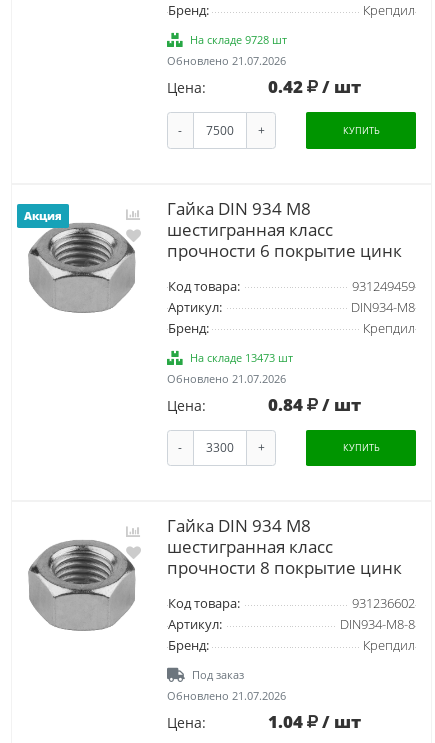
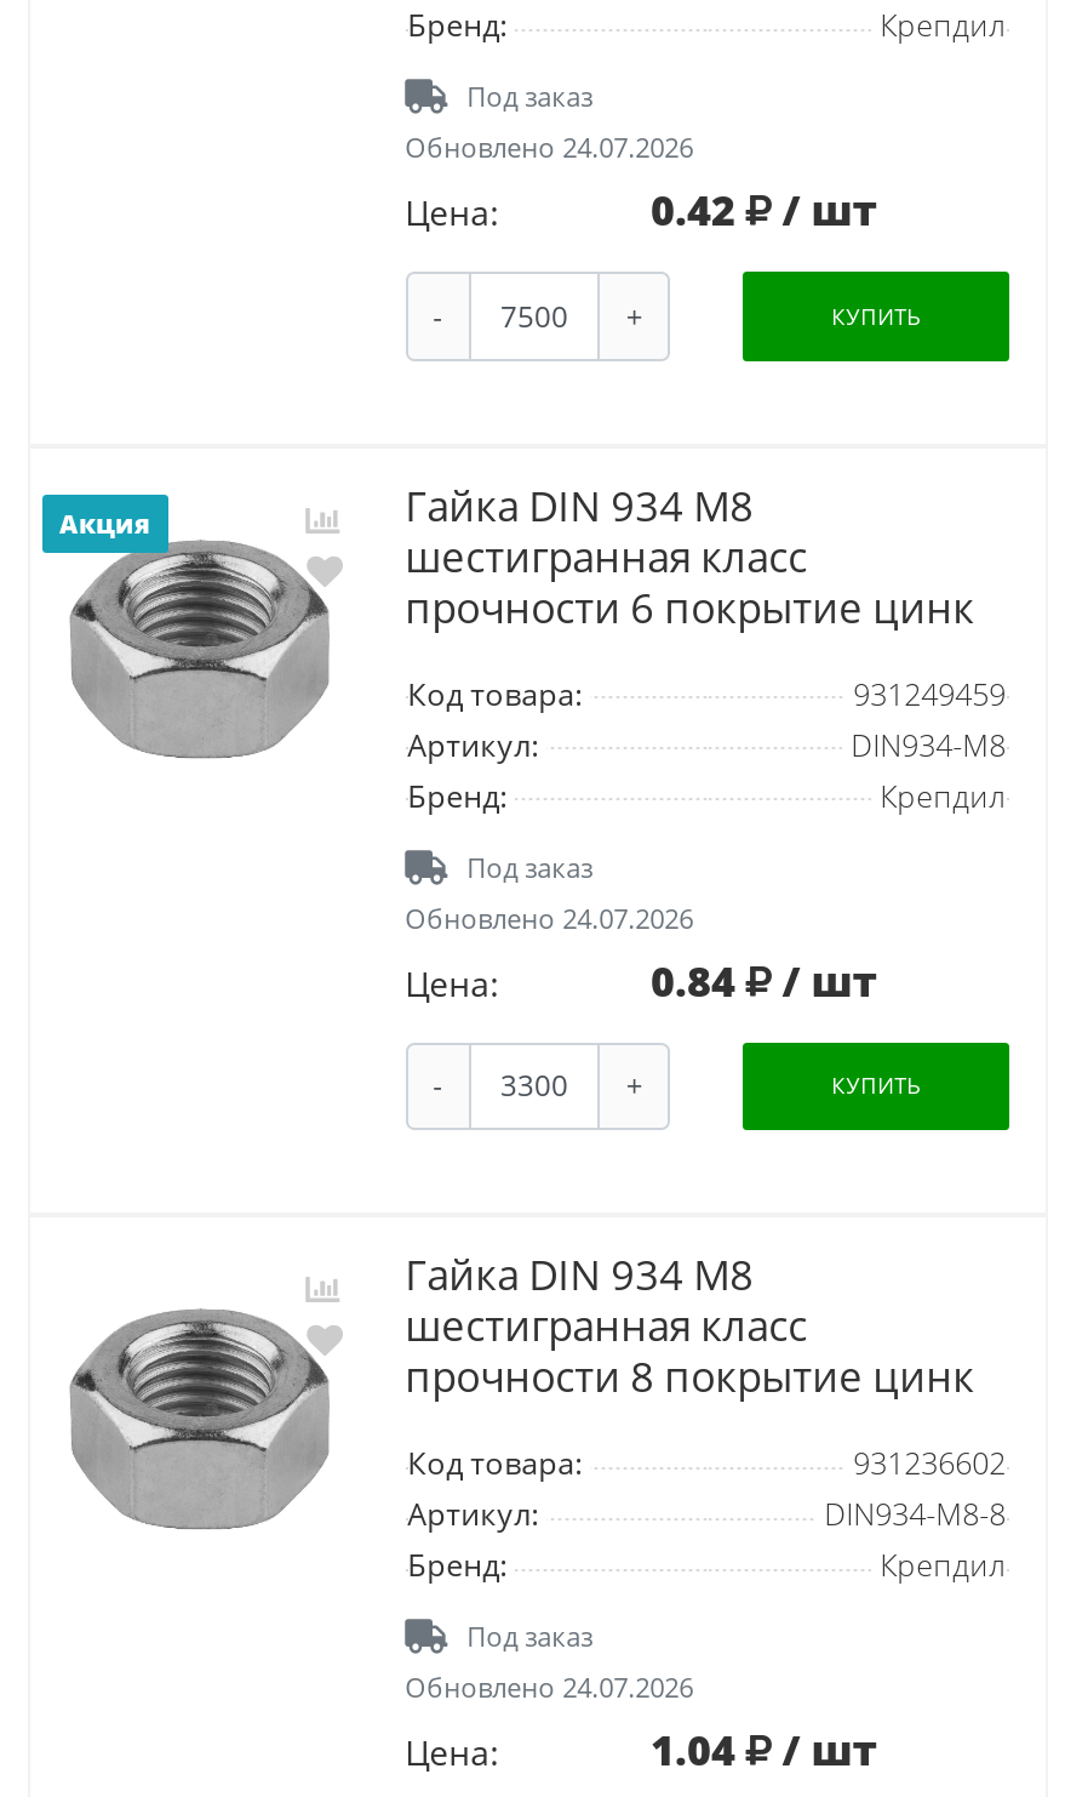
[167,32,287,68] На складе 9728 шт | Обновлено 21.07.2026 -> [405,78,694,165] Под заказ | Обновлено 24.07.2026
[167,349,293,385] На складе 13473 шт | Обновлено 21.07.2026 -> [405,848,694,935] Под заказ | Обновлено 24.07.2026
[167,688,286,703] Обновлено 21.07.2026 -> [405,1668,694,1705] Обновлено 24.07.2026

